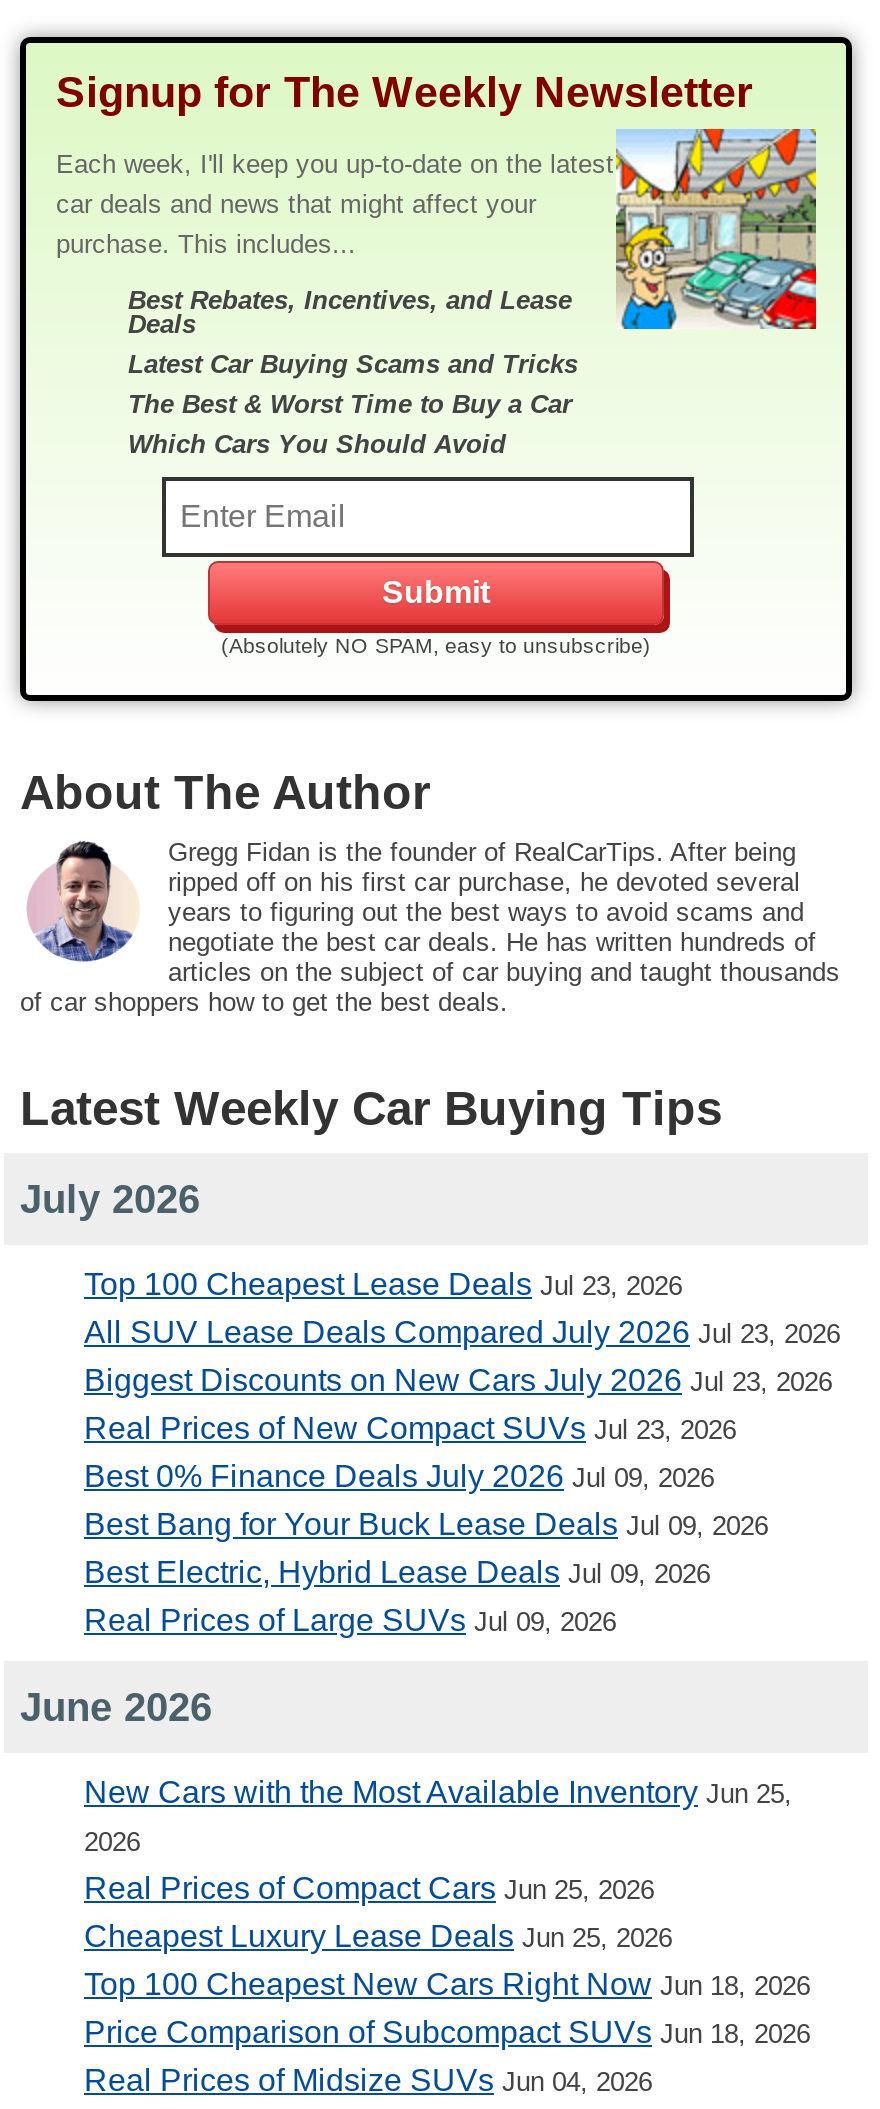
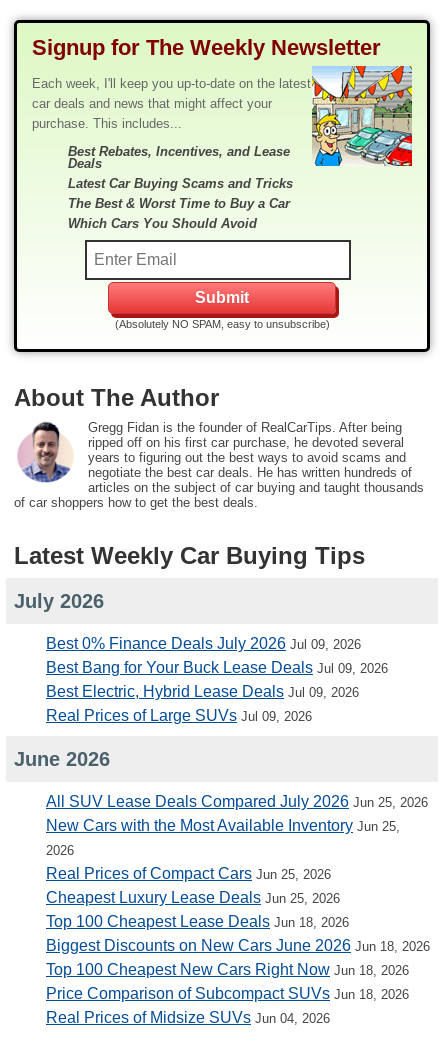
[84,1268,840,1446] Top 100 Cheapest Lease Deals Jul 23, 2026 | All SUV Lease Deals Compared July 2026 Jul 23, 2026 | Biggest Discounts on New Cars July 2026 Jul 23, 2026 | Real Prices of New Compact SUVs Jul 23, 2026 -> none
moved [20,1460,768,1730] -> [14,635,388,770]: Best 0% Finance Deals July 2026 Jul 09, 2026 | Best Bang for Your Buck Lease Deals Jul 09, 2026 | Best Electric, Hybrid Lease Deals Jul 09, 2026 | Real Prices of Large SUVs Jul 09, 2026 | June 2026
none -> [46,793,428,810] All SUV Lease Deals Compared July 2026 Jun 25, 2026
moved [84,1776,792,1954] -> [46,817,400,906]: New Cars with the Most Available Inventory Jun 25, | 2026 | Real Prices of Compact Cars Jun 25, 2026 | Cheapest Luxury Lease Deals Jun 25, 2026
none -> [46,913,430,954] Top 100 Cheapest Lease Deals Jun 18, 2026 | Biggest Discounts on New Cars June 2026 Jun 18, 2026

